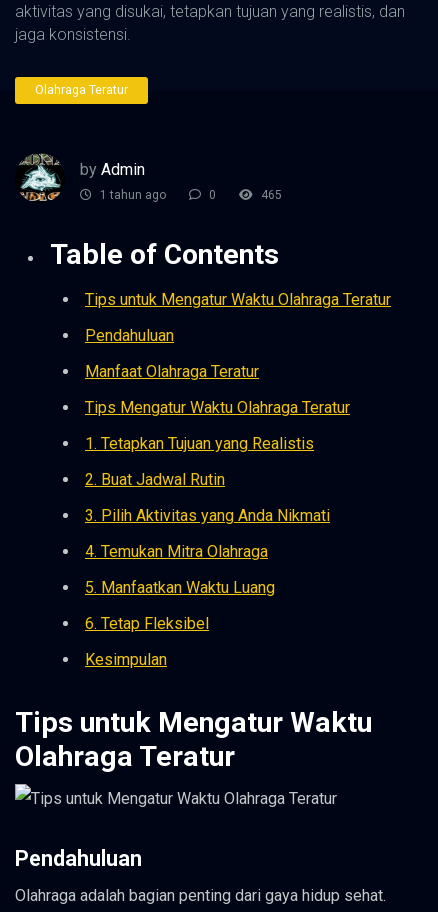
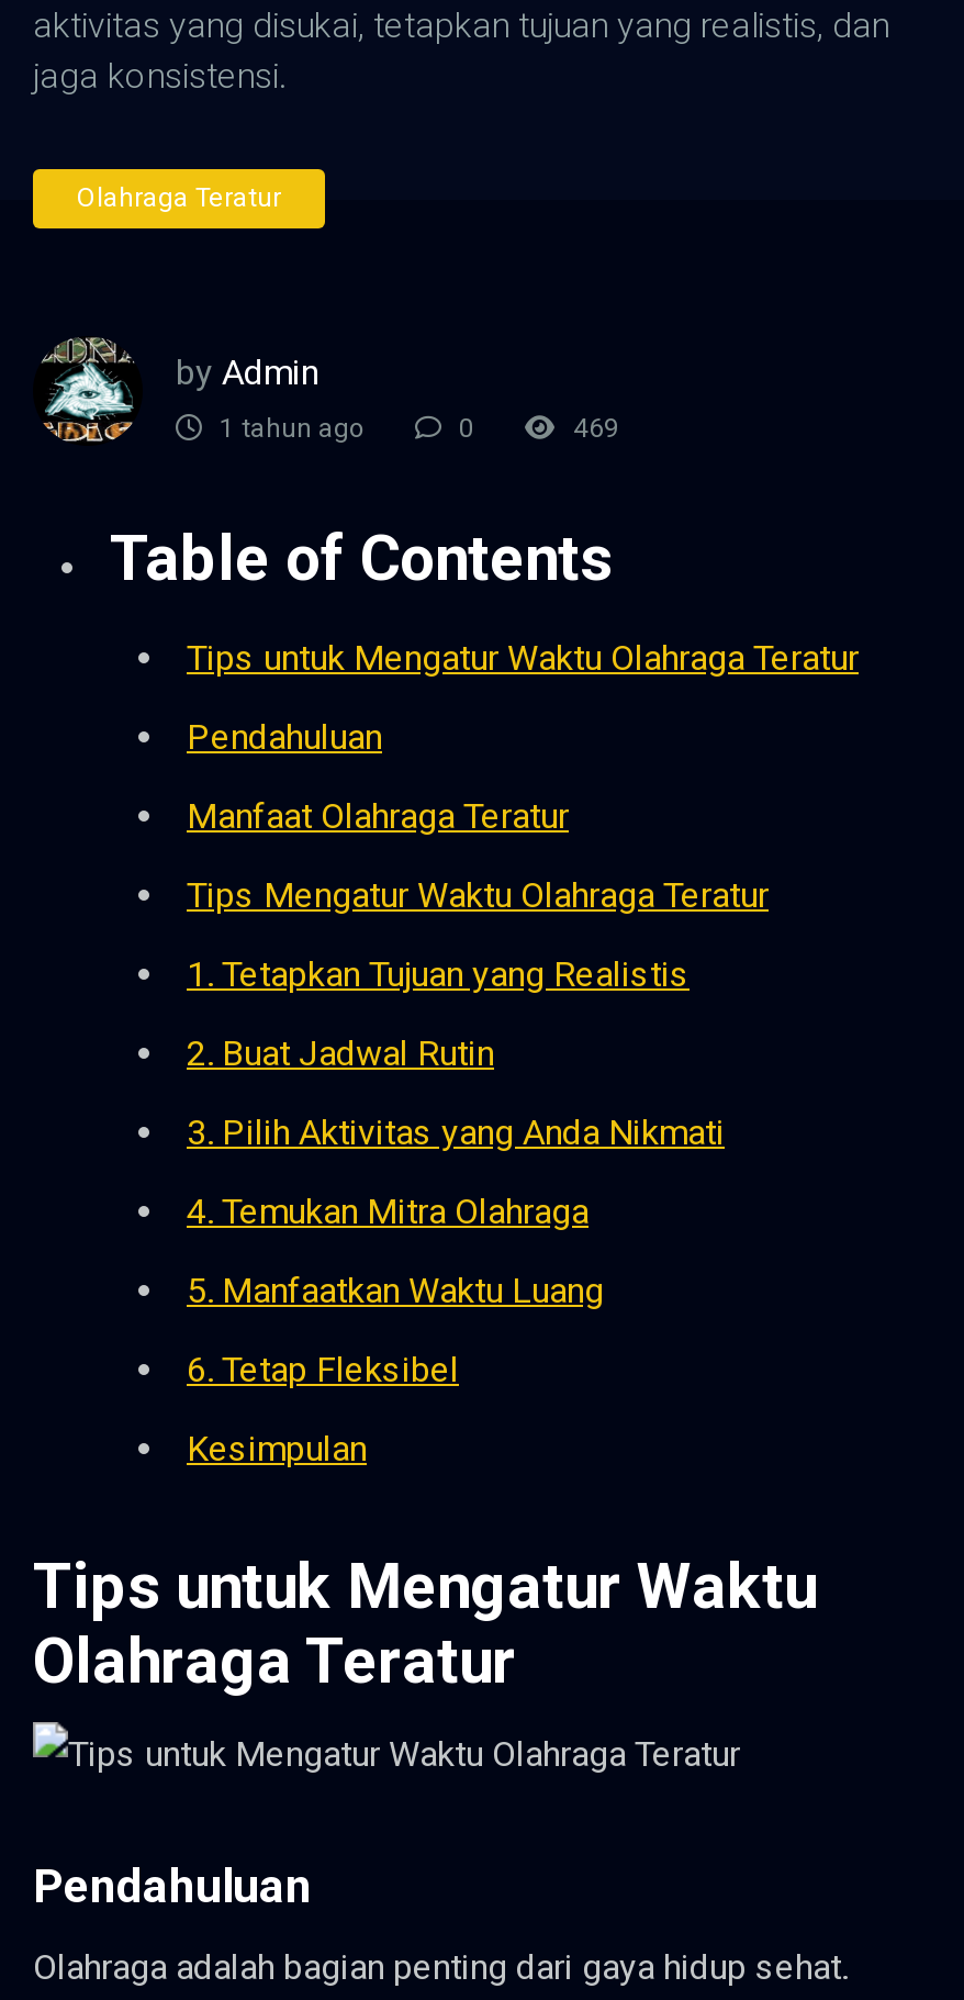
[258,188,282,202] 465 -> [567,413,619,444] 469

